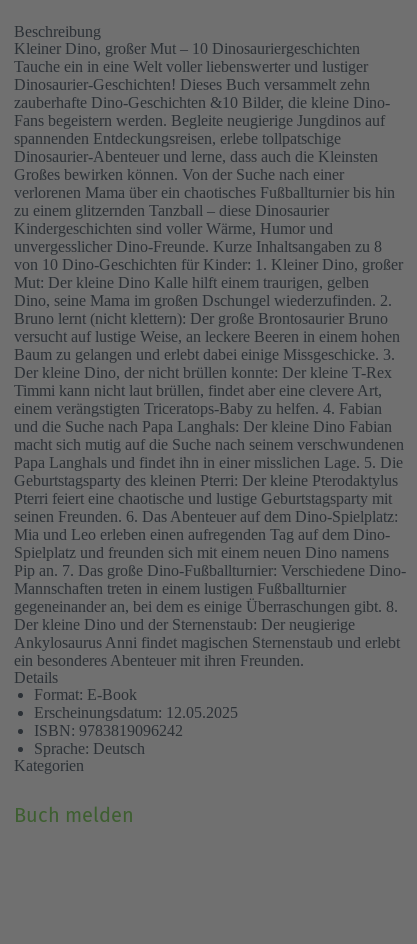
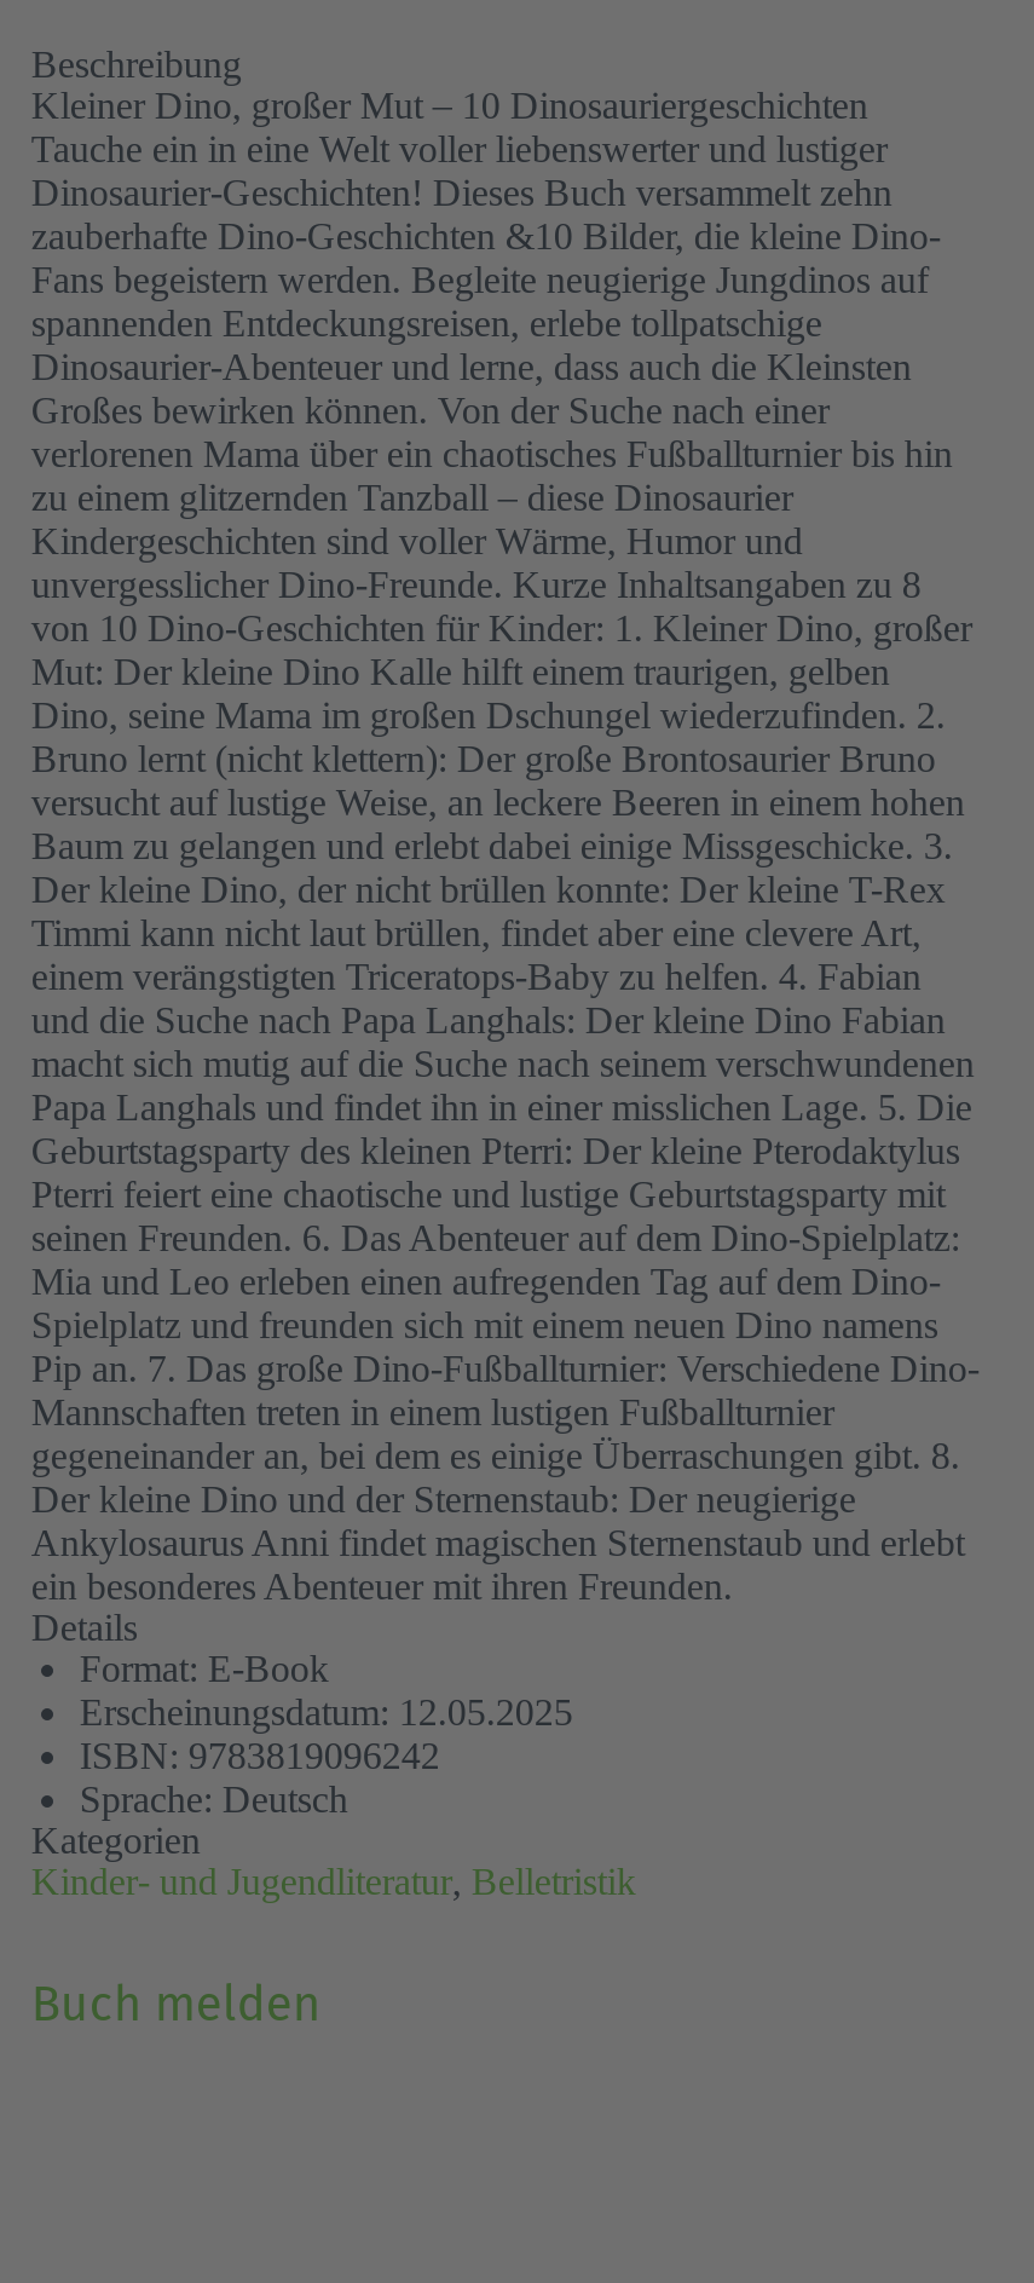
none -> [31,1861,636,1903] Kinder- und Jugendliteratur, Belletristik

